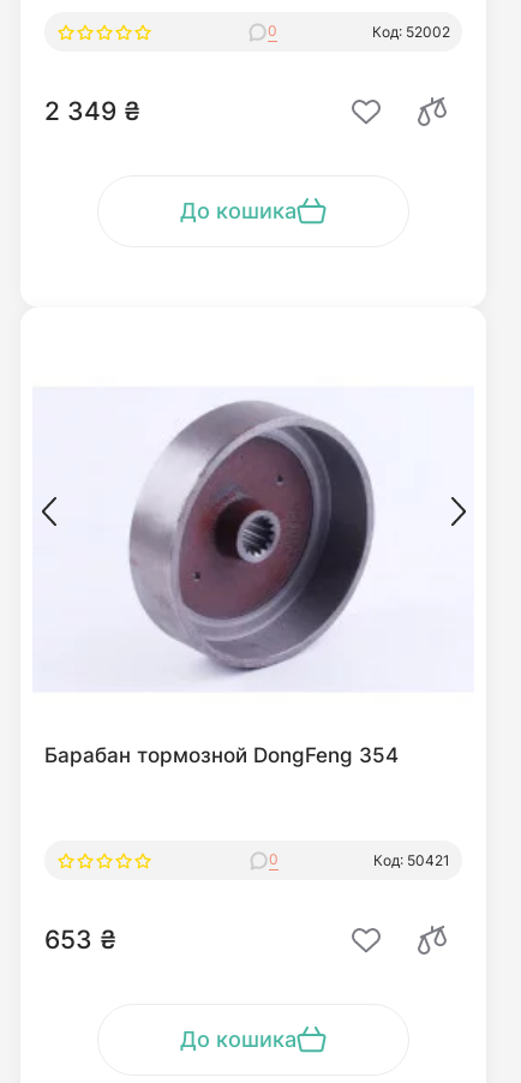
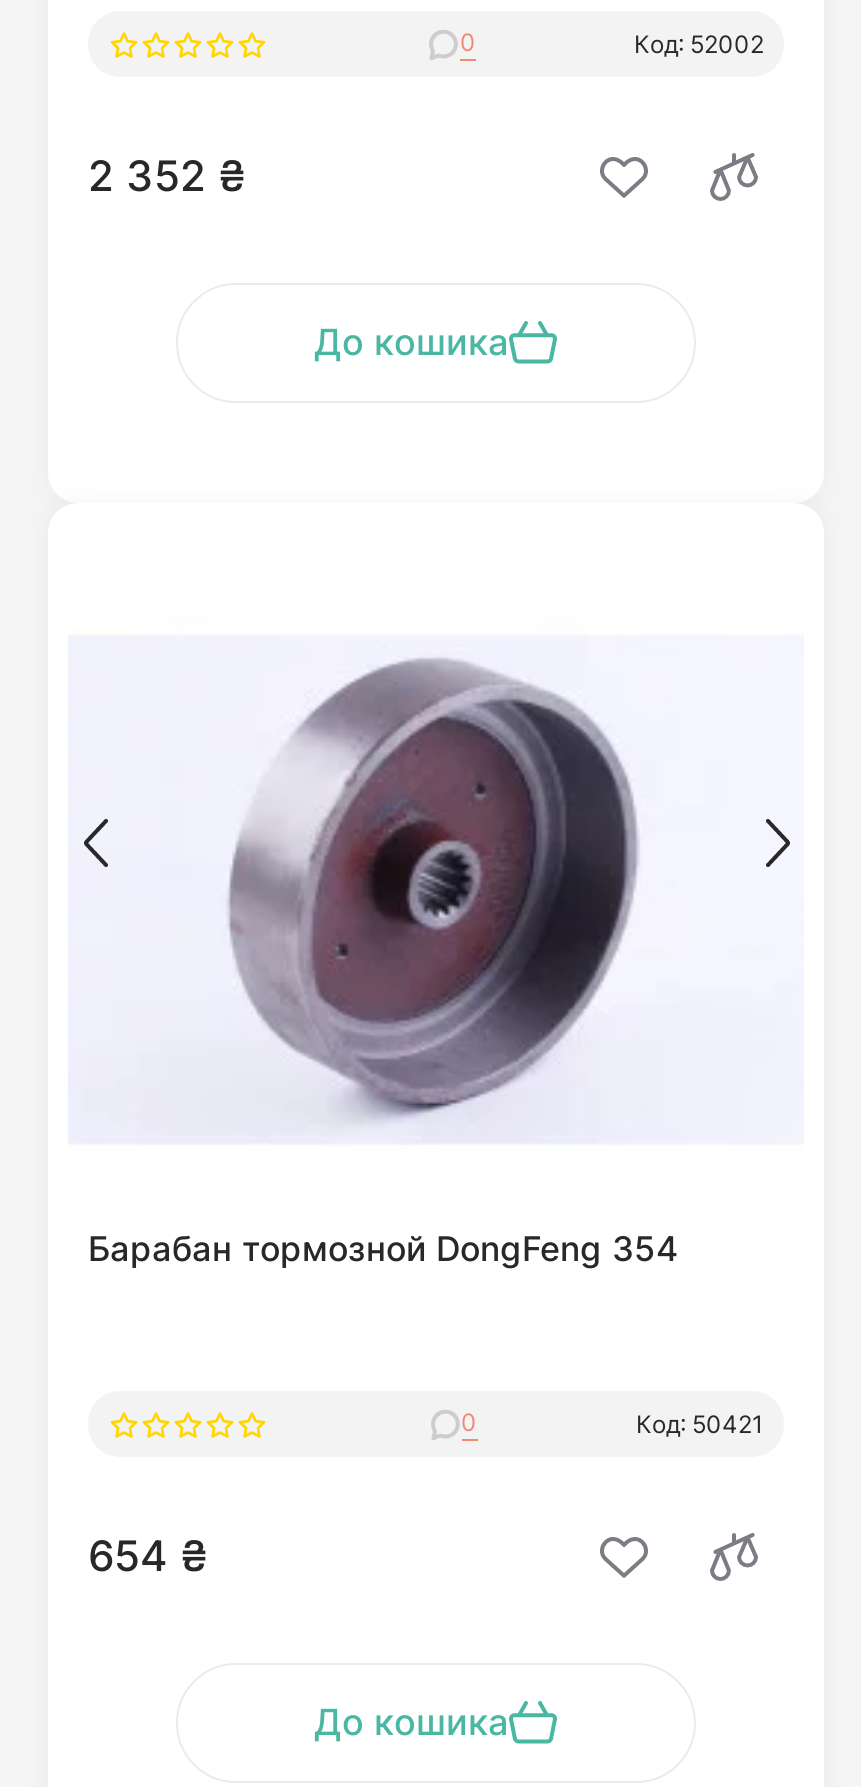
[44,96,140,126] 2 349 ₴ -> [88,151,246,201] 2 352 ₴
[44,925,116,955] 653 ₴ -> [88,1531,208,1581] 654 ₴

